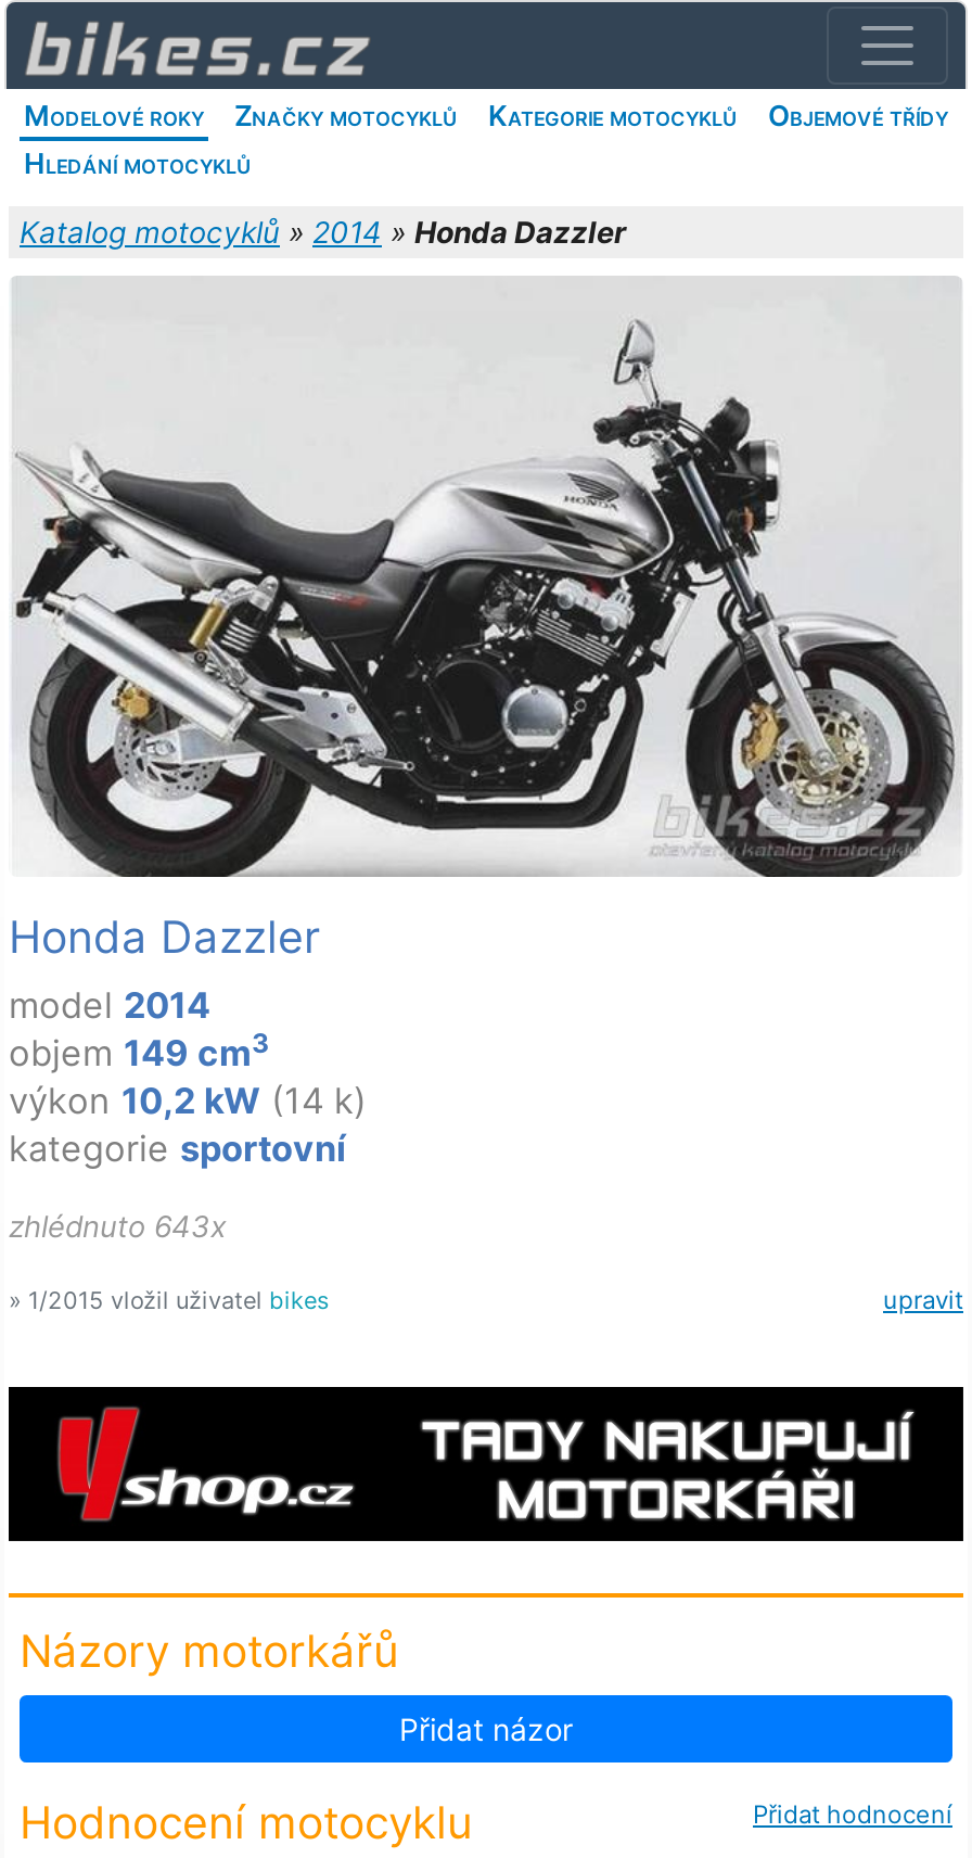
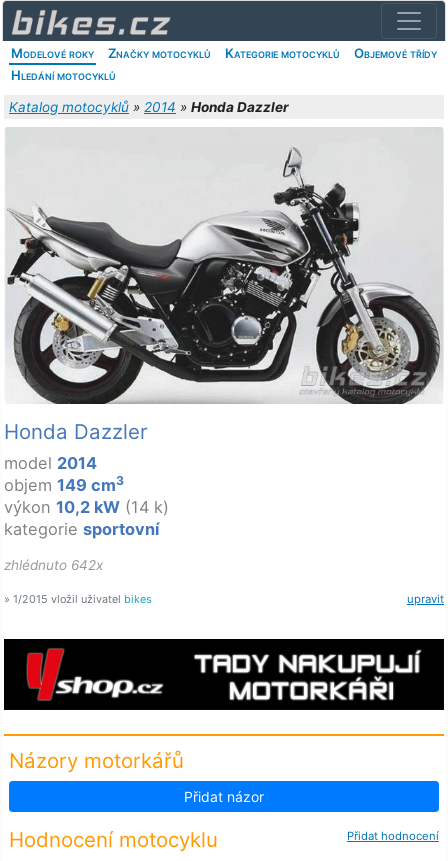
[9,1210,226,1245] zhlédnuto 643x -> [4,557,103,573] zhlédnuto 642x

